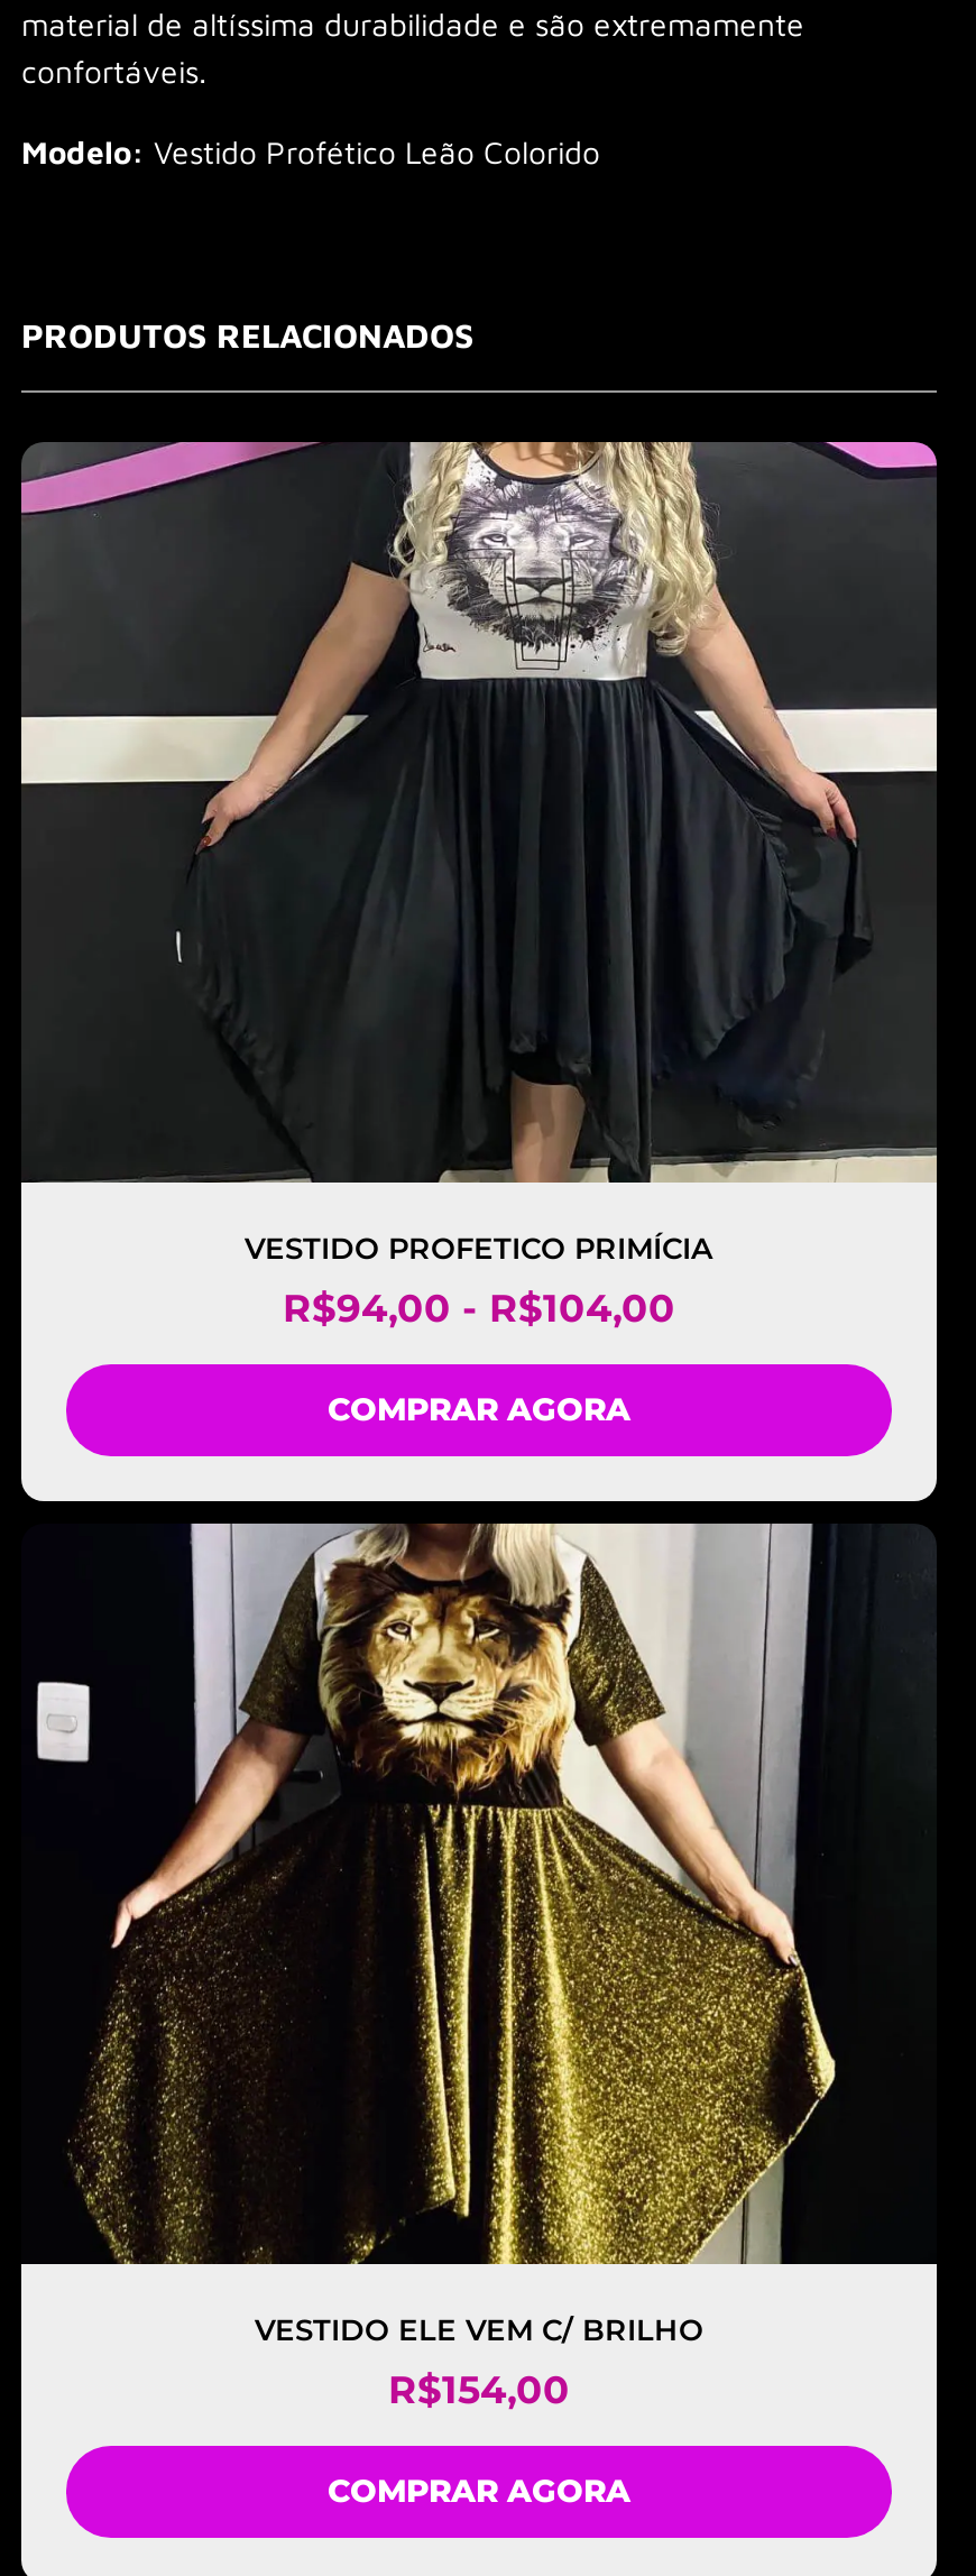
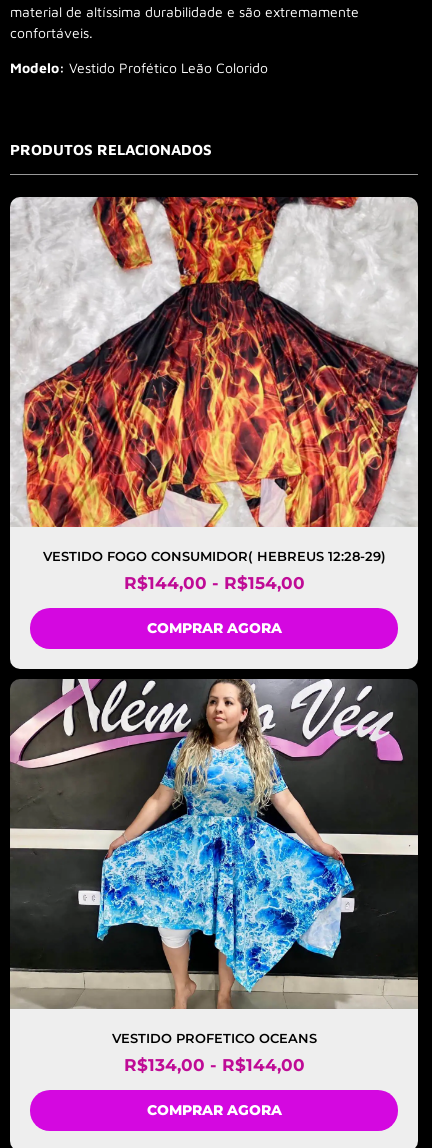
[19,440,937,1331] [image] | VESTIDO PROFETICO PRIMÍCIA | R$94,00 - R$104,00 -> [9,196,419,593] [image] | VESTIDO FOGO CONSUMIDOR( HEBREUS 12:28-29) | R$144,00 - R$154,00
[21,1521,937,2413] [image] | VESTIDO ELE VEM C/ BRILHO | R$154,00 -> [9,678,419,1075] [image] | VESTIDO PROFETICO OCEANS | R$134,00 - R$144,00

